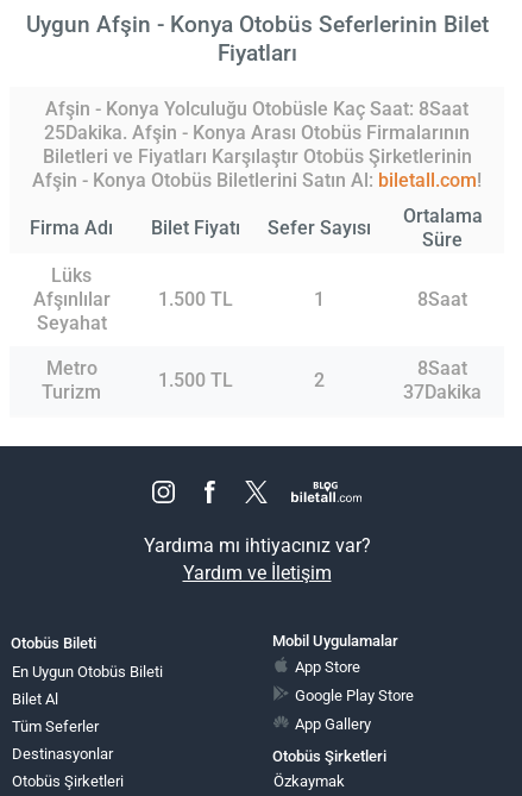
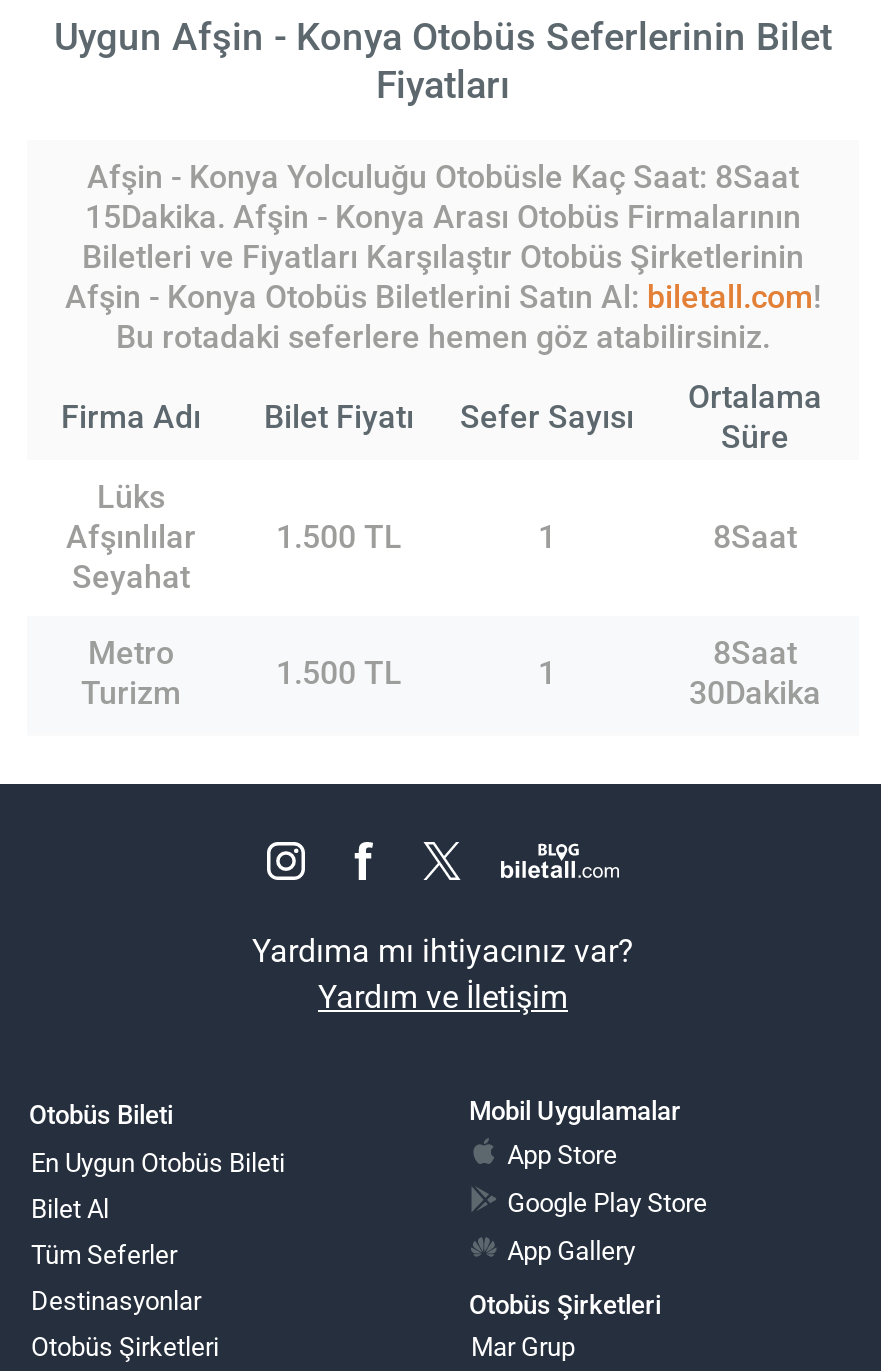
[44,122,470,144] 25Dakika. Afşin - Konya Arası Otobüs Firmalarının -> [85,199,801,237] 15Dakika. Afşin - Konya Arası Otobüs Firmalarının
none -> [116,319,770,357] Bu rotadaki seferlere hemen göz atabilirsiniz.
[313,369,324,392] 2 -> [538,655,556,693] 1
[403,381,482,404] 37Dakika -> [689,675,821,713] 30Dakika
[273,772,345,790] Özkaymak -> [471,1332,575,1362] Mar Grup

